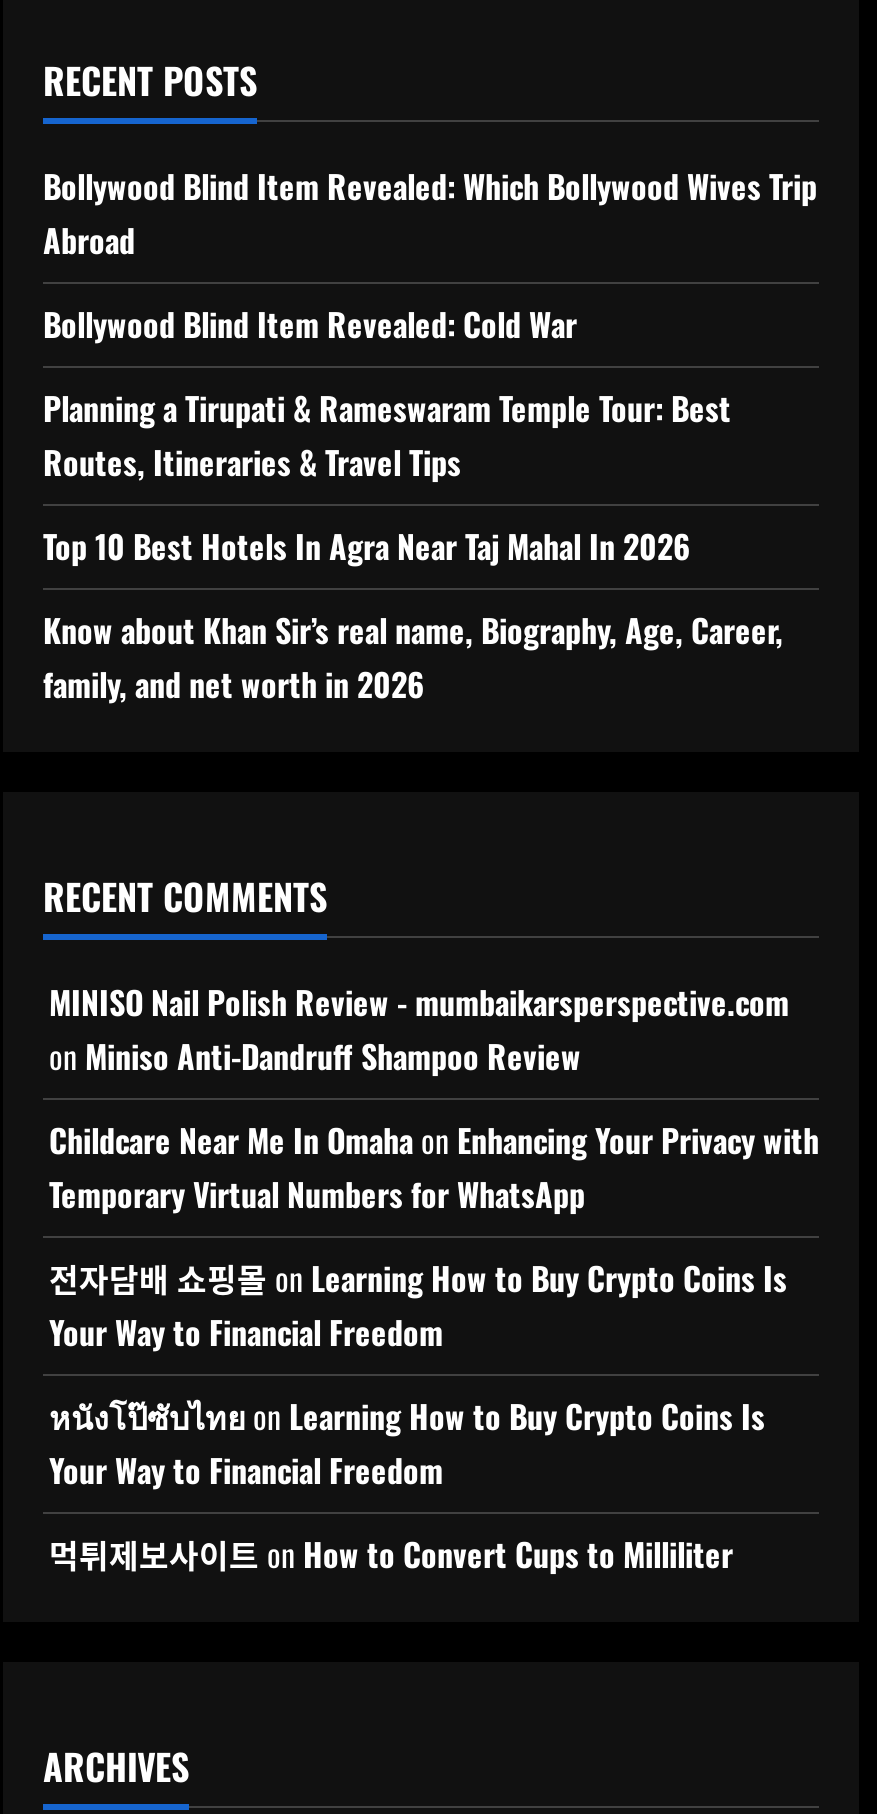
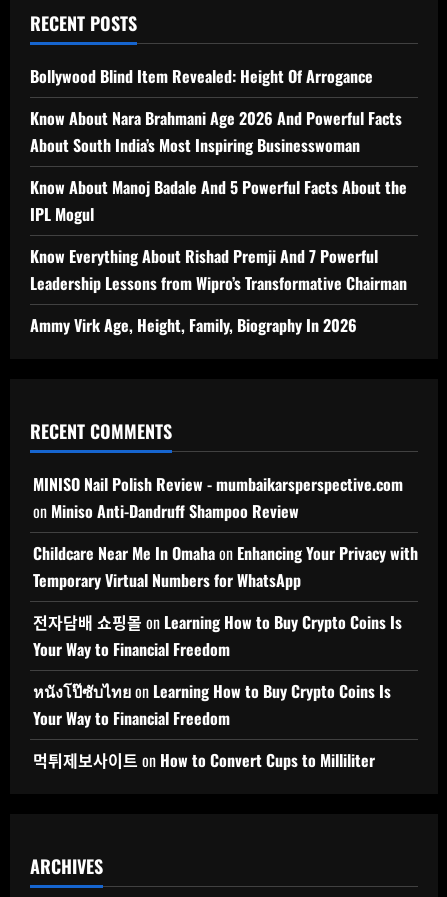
[43,162,817,264] Bollywood Blind Item Revealed: Which Bollywood Wives Trip | Abroad -> [30,64,373,88] Bollywood Blind Item Revealed: Height Of Arrogance
[43,300,577,348] Bollywood Blind Item Revealed: Cold War -> [30,106,402,157] Know About Nara Brahmani Age 2026 And Powerful Facts | About South India’s Most Inspiring Businesswoman
[43,384,731,486] Planning a Tirupati & Rameswaram Temple Tour: Best | Routes, Itineraries & Travel Tips -> [30,175,407,226] Know About Manoj Badale And 5 Powerful Facts About the | IPL Mogul
[43,522,691,570] Top 10 Best Hotels In Agra Near Taj Mahal In 2026 -> [30,244,407,295] Know Everything About Rishad Premji And 7 Powerful | Leadership Lessons from Wipro’s Transformative Chairman
[43,606,783,708] Know about Khan Sir’s real name, Biography, Age, Career, | family, and net worth in 2026 -> [30,313,357,337] Ammy Virk Age, Height, Family, Biography In 2026

